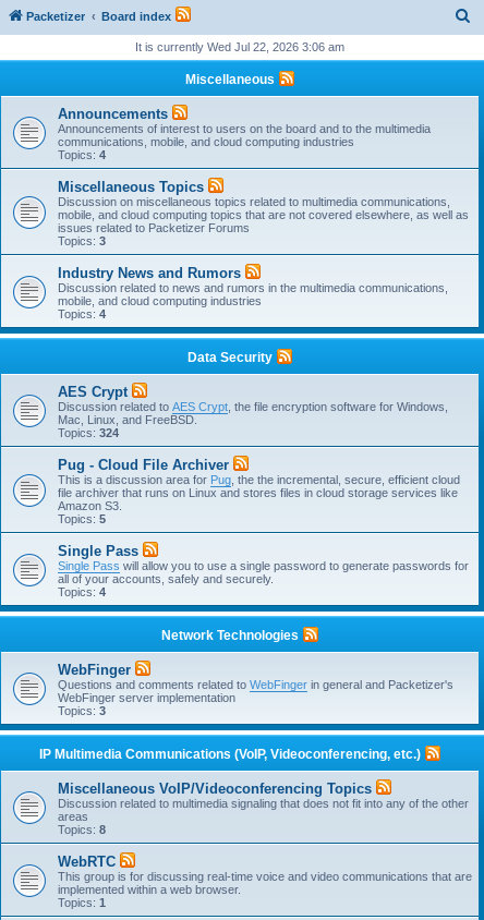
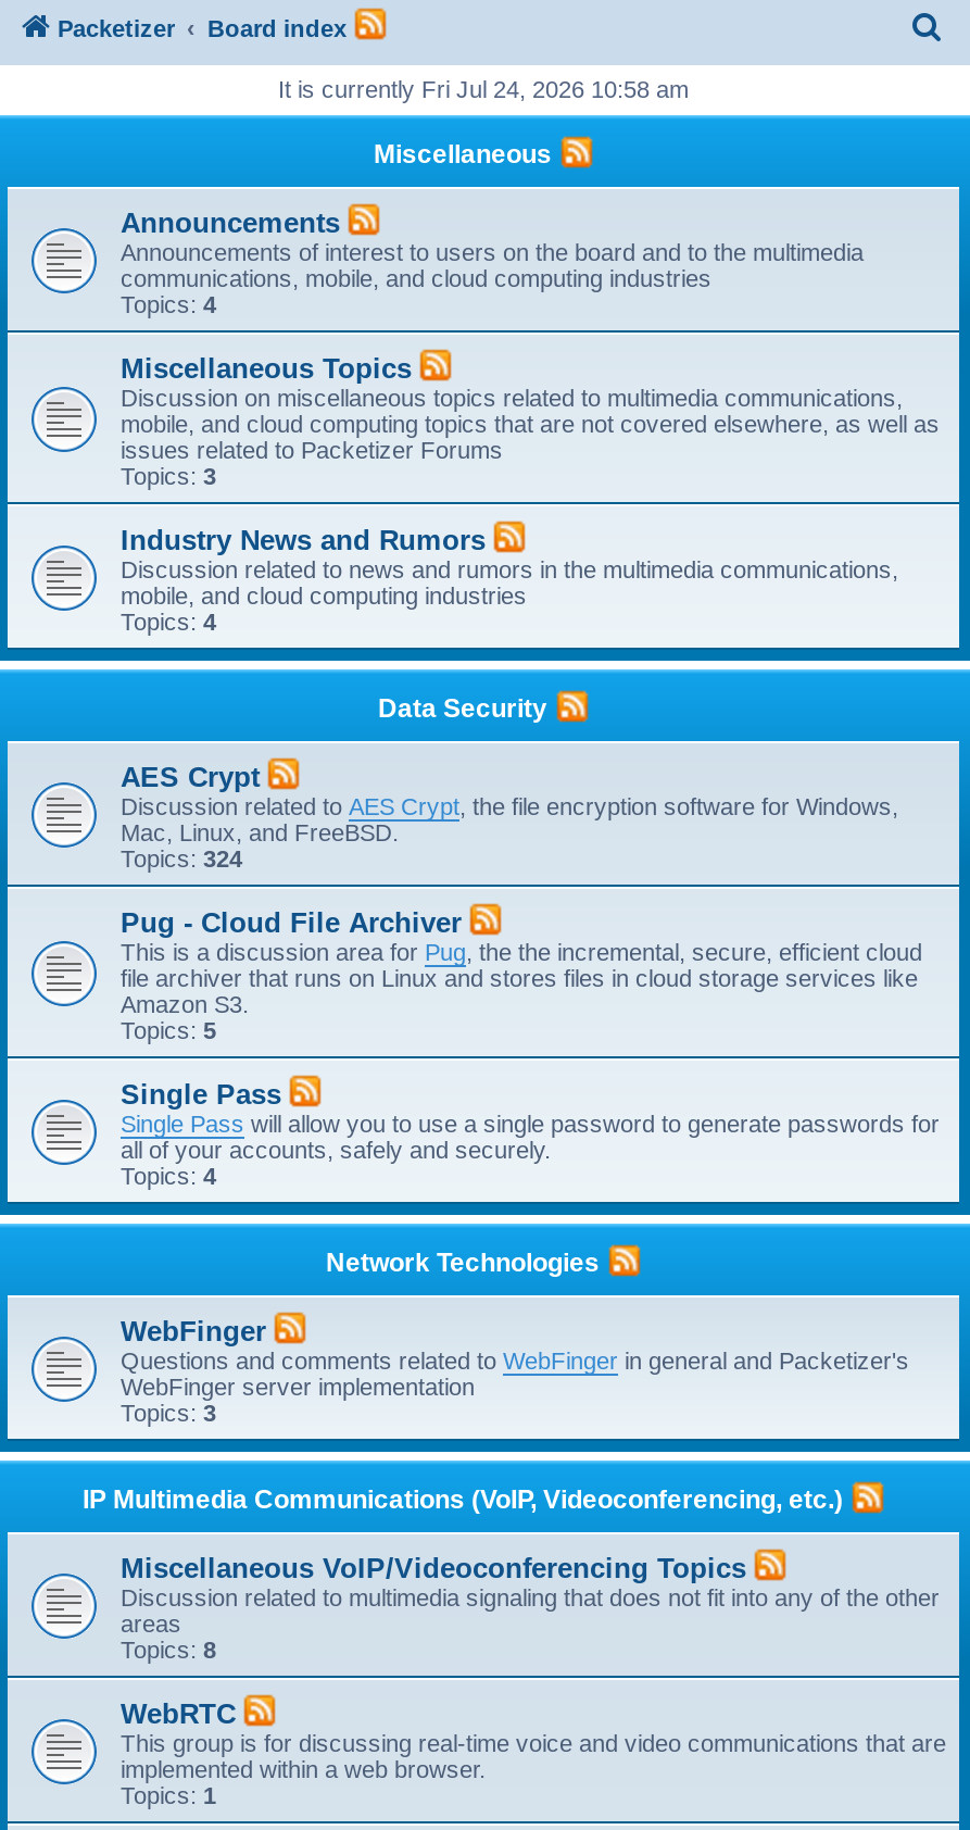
[135,40,344,53] It is currently Wed Jul 22, 2026 3:06 am -> [278,76,689,102] It is currently Fri Jul 24, 2026 10:58 am

